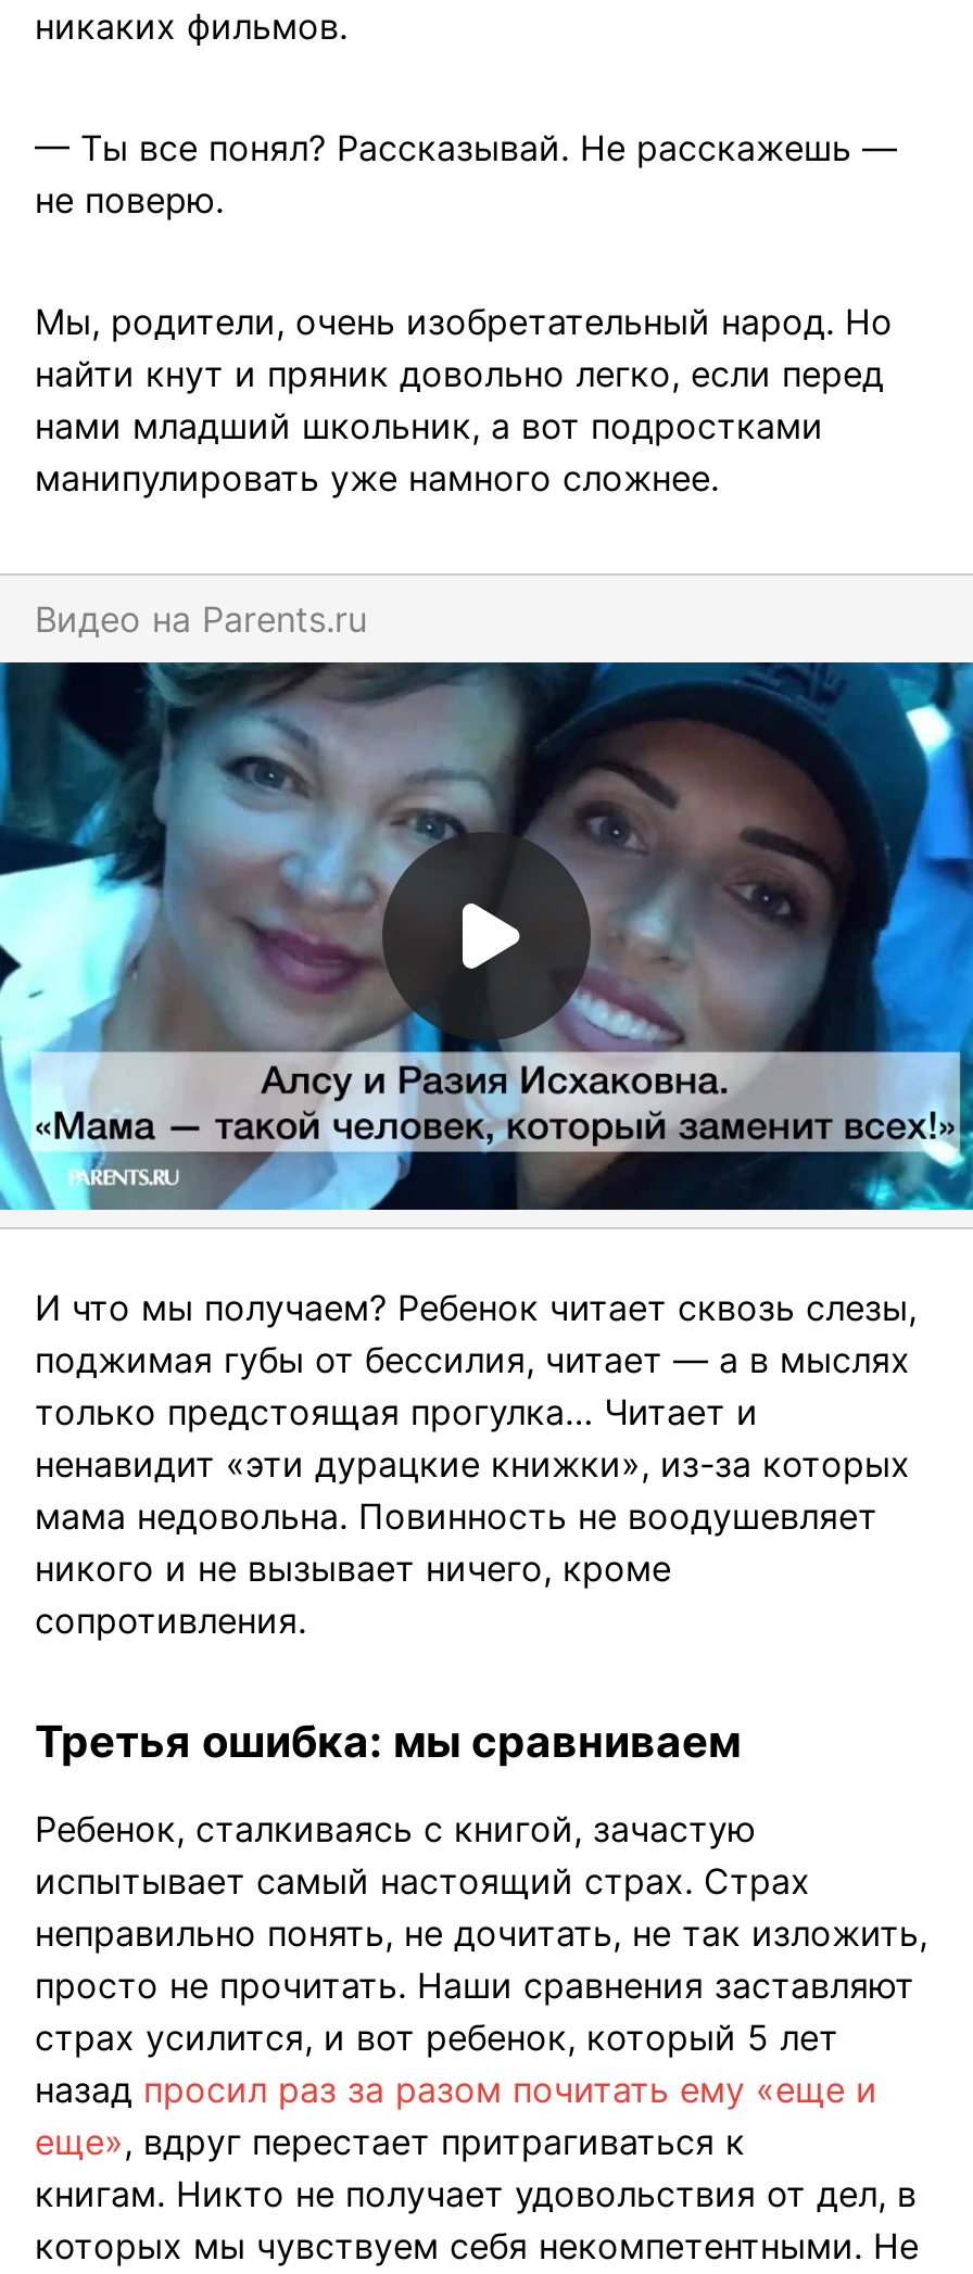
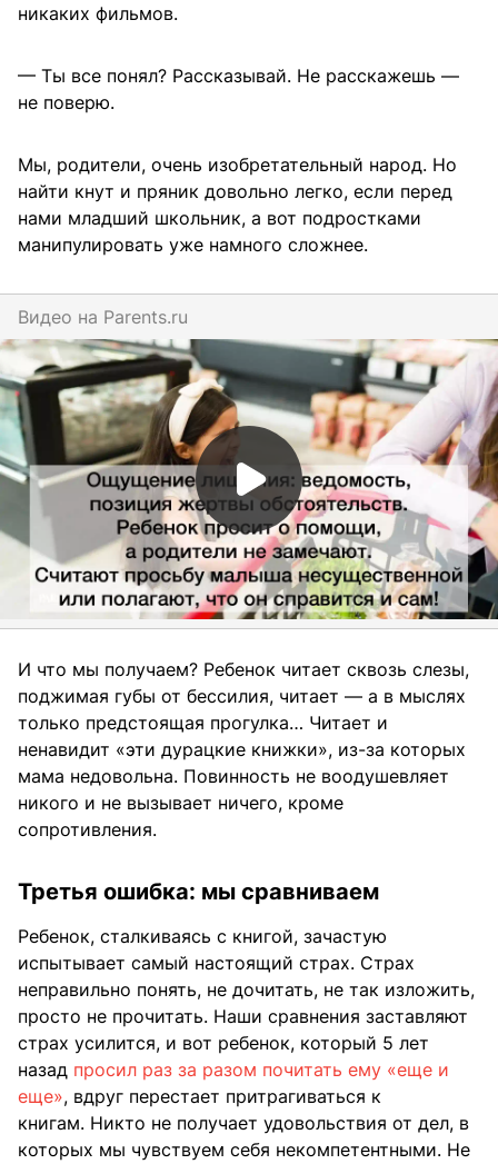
[7,660,966,1212] [image] -> [3,338,495,620] [image]

